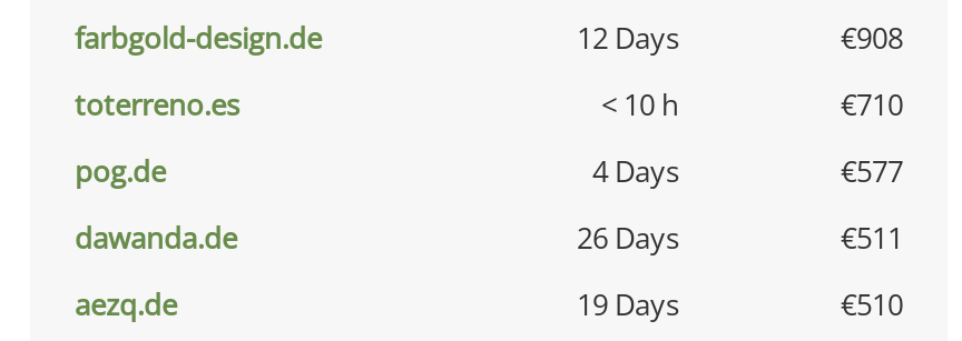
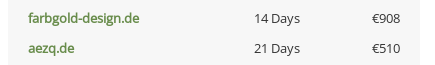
[577,18,679,58] 12 Days -> [253,9,299,27] 14 Days
[75,84,903,258] toterreno.es | < 10 h | €710 | pog.de | 4 Days | €577 | dawanda.de | 26 Days | €511 -> none
[577,284,679,324] 19 Days -> [253,39,299,57] 21 Days

